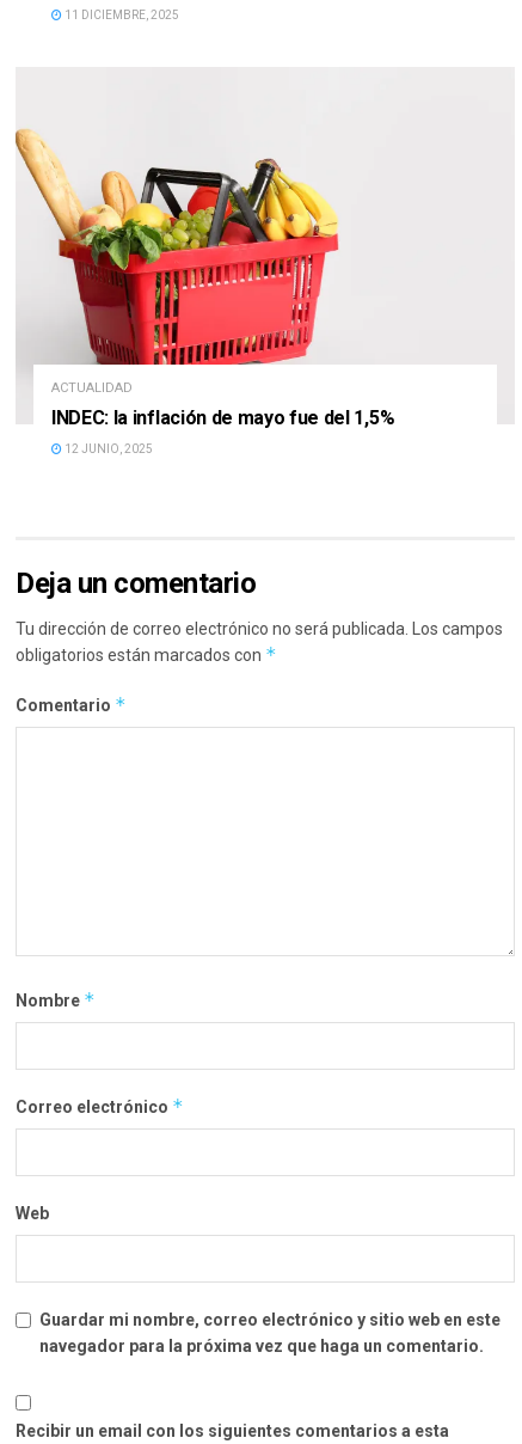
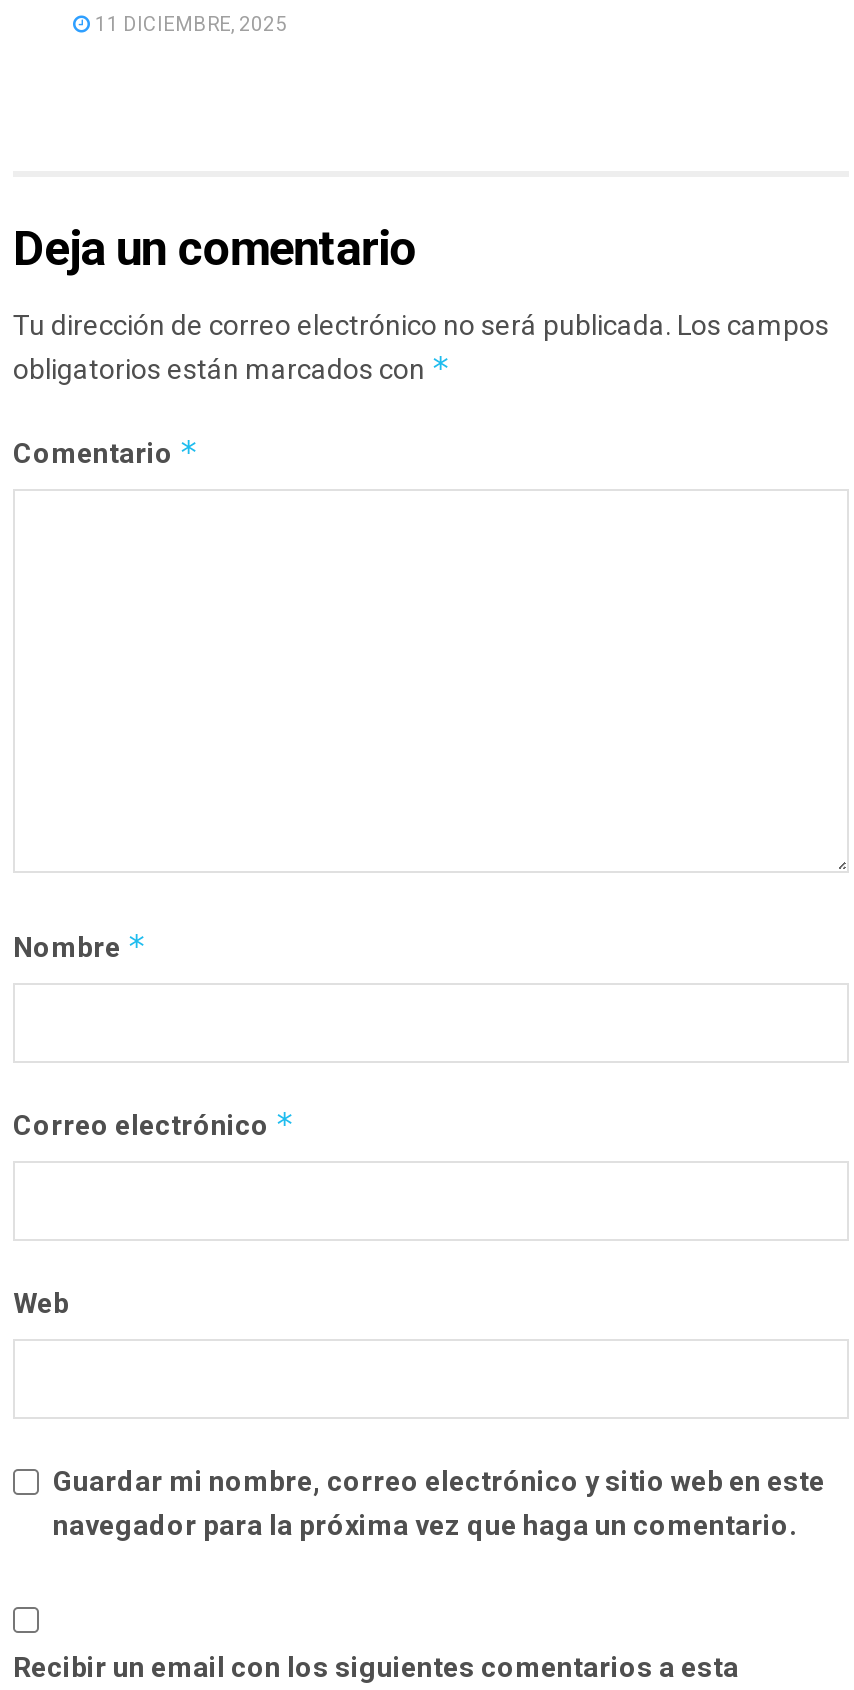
[14,127,394,455] [image] | ACTUALIDAD | INDEC: la inflación de mayo fue del 1,5% | 12 JUNIO, 2025 -> none

